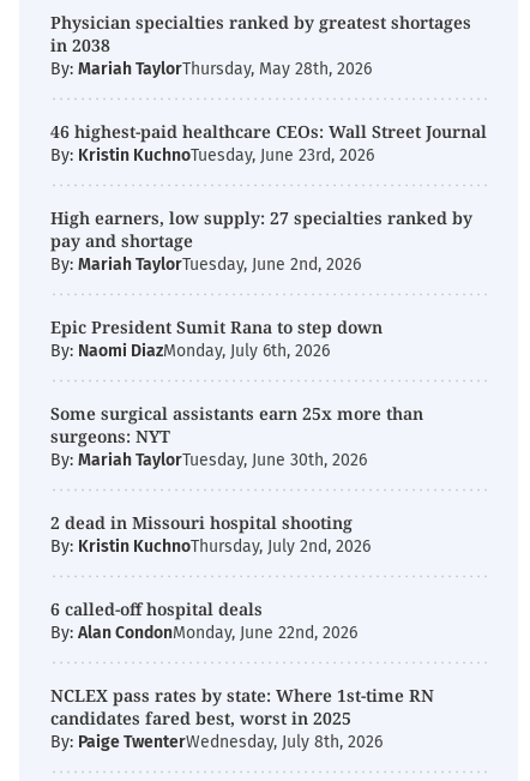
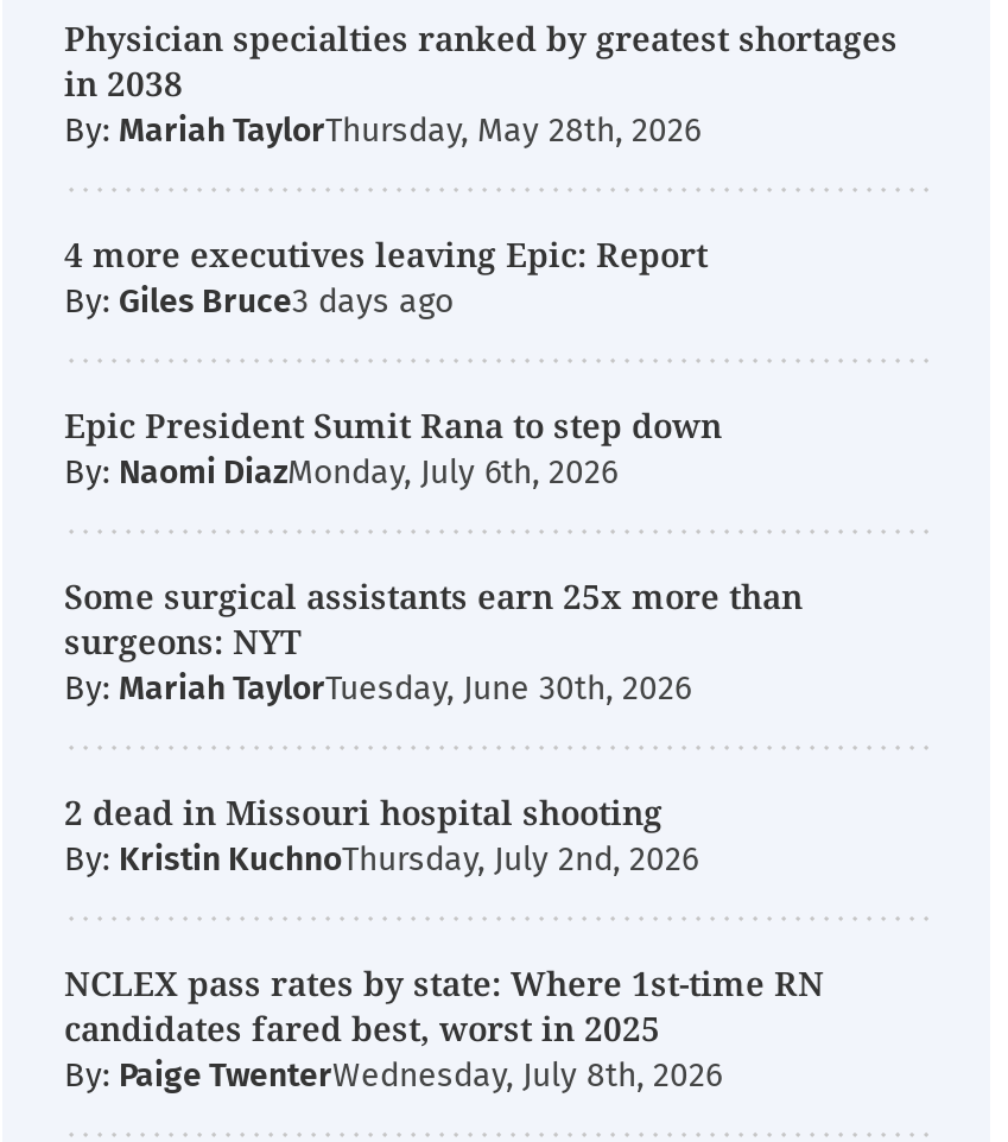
[50,120,487,275] 46 highest-paid healthcare CEOs: Wall Street Journal | By: Kristin KuchnoTuesday, June 23rd, 2026 | High earners, low supply: 27 specialties ranked by | pay and shortage | By: Mariah TaylorTuesday, June 2nd, 2026 -> [64,231,708,322] 4 more executives leaving Epic: Report | By: Giles Bruce
[50,597,357,643] 6 called-off hospital deals | By: Alan CondonMonday, June 22nd, 2026 -> none

